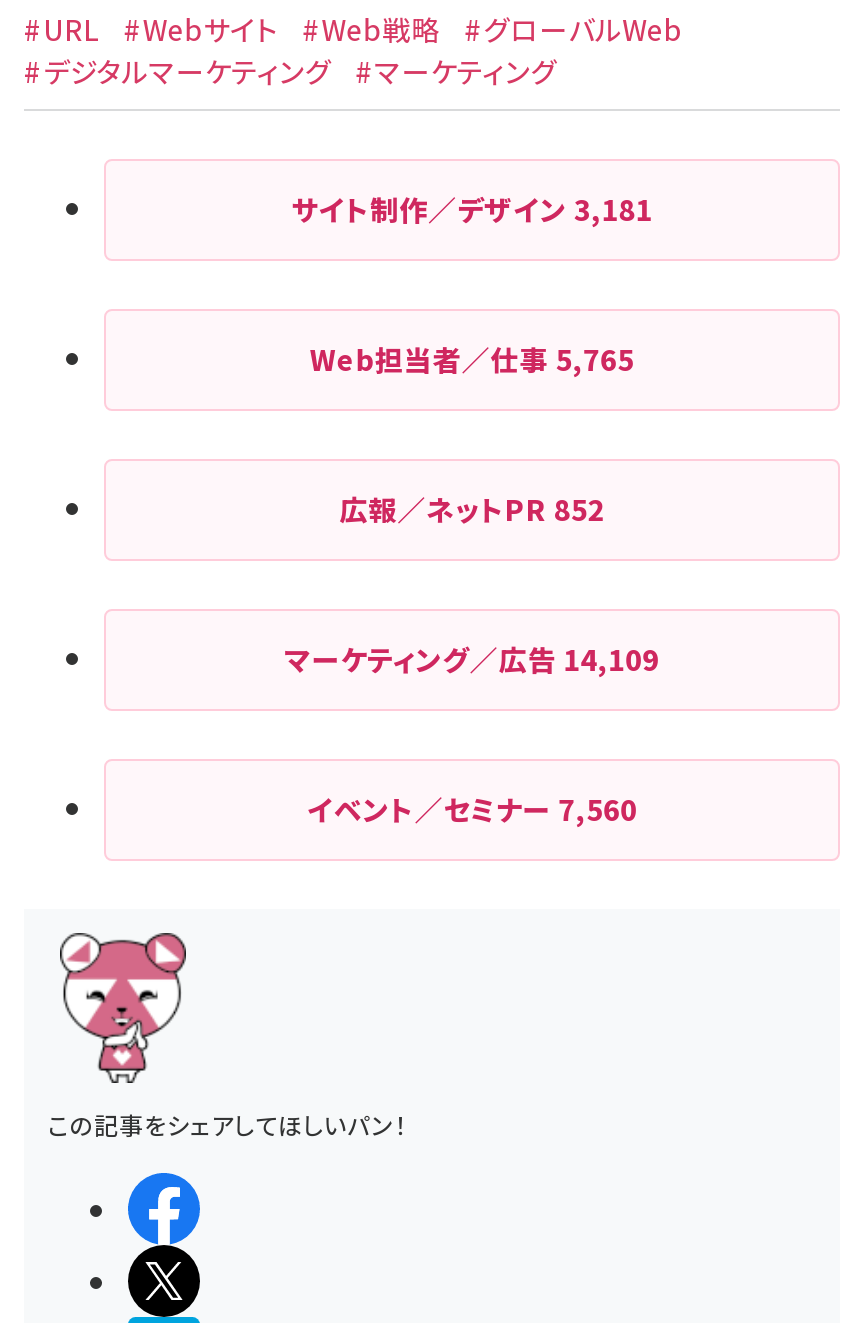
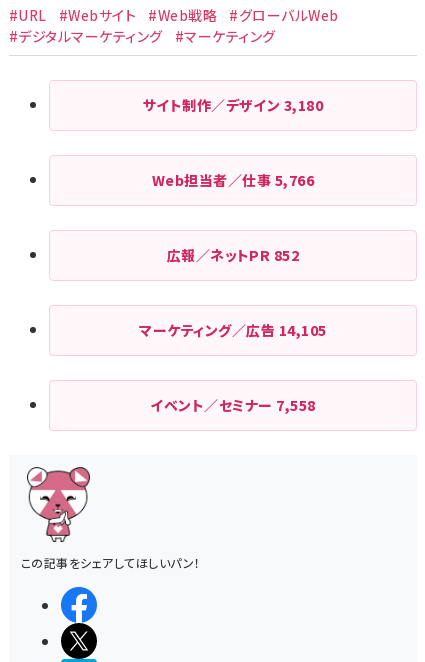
[291,189,653,229] サイト制作／デザイン3,181 -> [143,95,323,115] サイト制作／デザイン3,180
[310,339,634,379] Web担当者／仕事5,765 -> [152,170,314,190] Web担当者／仕事5,766
[285,639,659,679] マーケティング／広告14,109 -> [139,320,327,340] マーケティング／広告14,105
[307,789,637,829] イベント／セミナー7,560 -> [150,395,316,415] イベント／セミナー7,558

